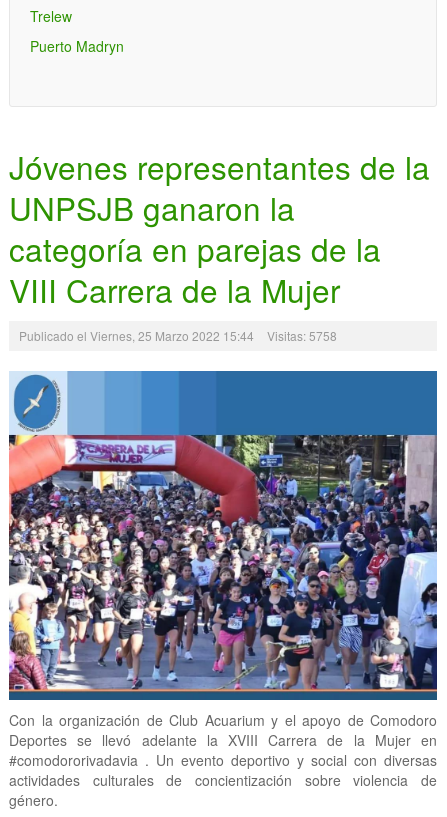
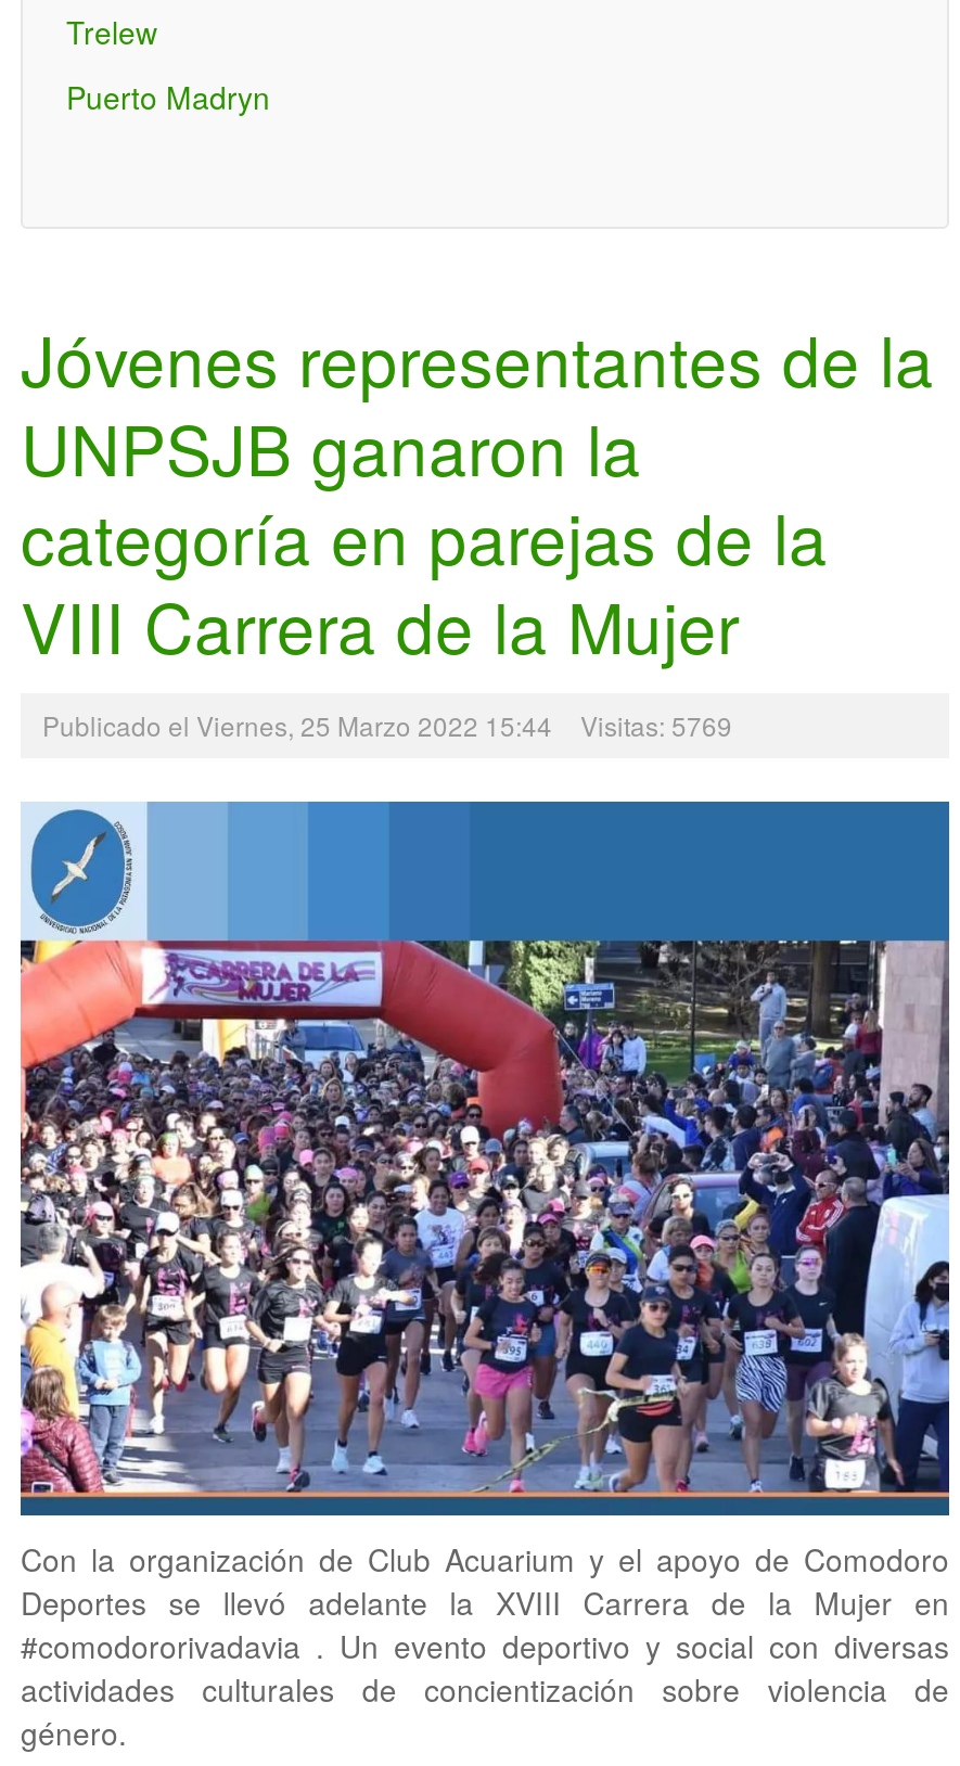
[19,327,337,344] Publicado el Viernes, 25 Marzo 2022 15:44 Visitas: 5758 -> [42,706,732,743] Publicado el Viernes, 25 Marzo 2022 15:44 Visitas: 5769

